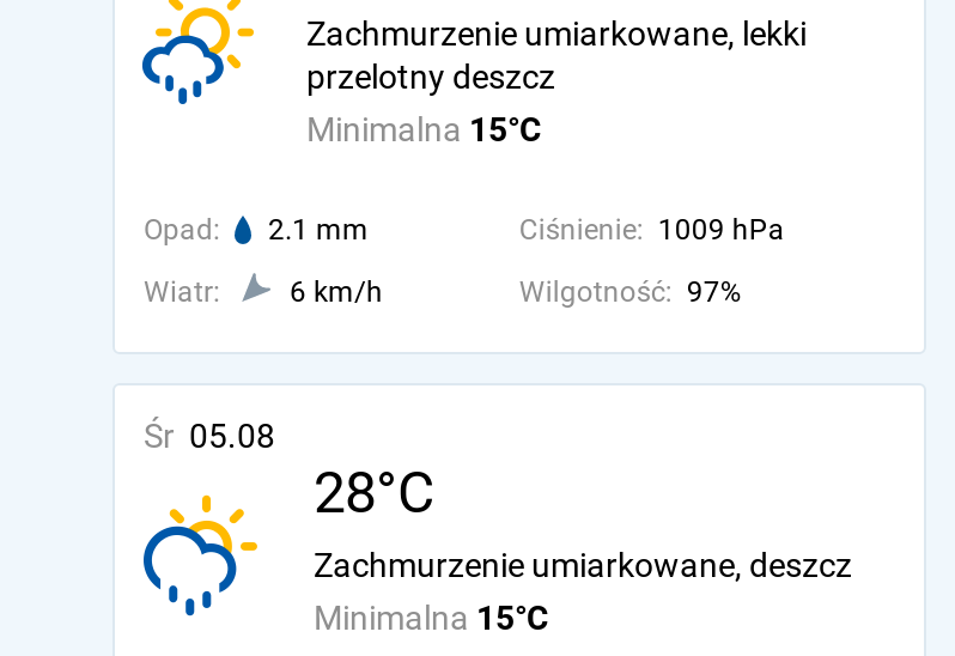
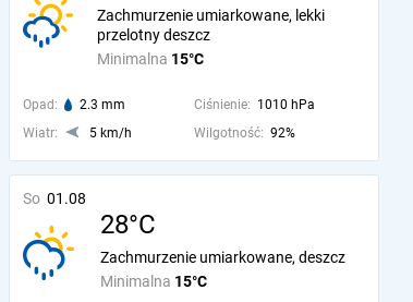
[144,213,369,247] Opad: 2.1 mm -> [23,97,125,112] Opad: 2.3 mm
[519,213,785,247] Ciśnienie: 1009 hPa -> [194,97,315,112] Ciśnienie: 1010 hPa
[290,275,742,309] 6 km/h | Wilgotność: 97% -> [89,125,295,141] 5 km/h | Wilgotność: 92%
[144,417,275,455] Śr 05.08 -> [23,190,86,207] So 01.08

